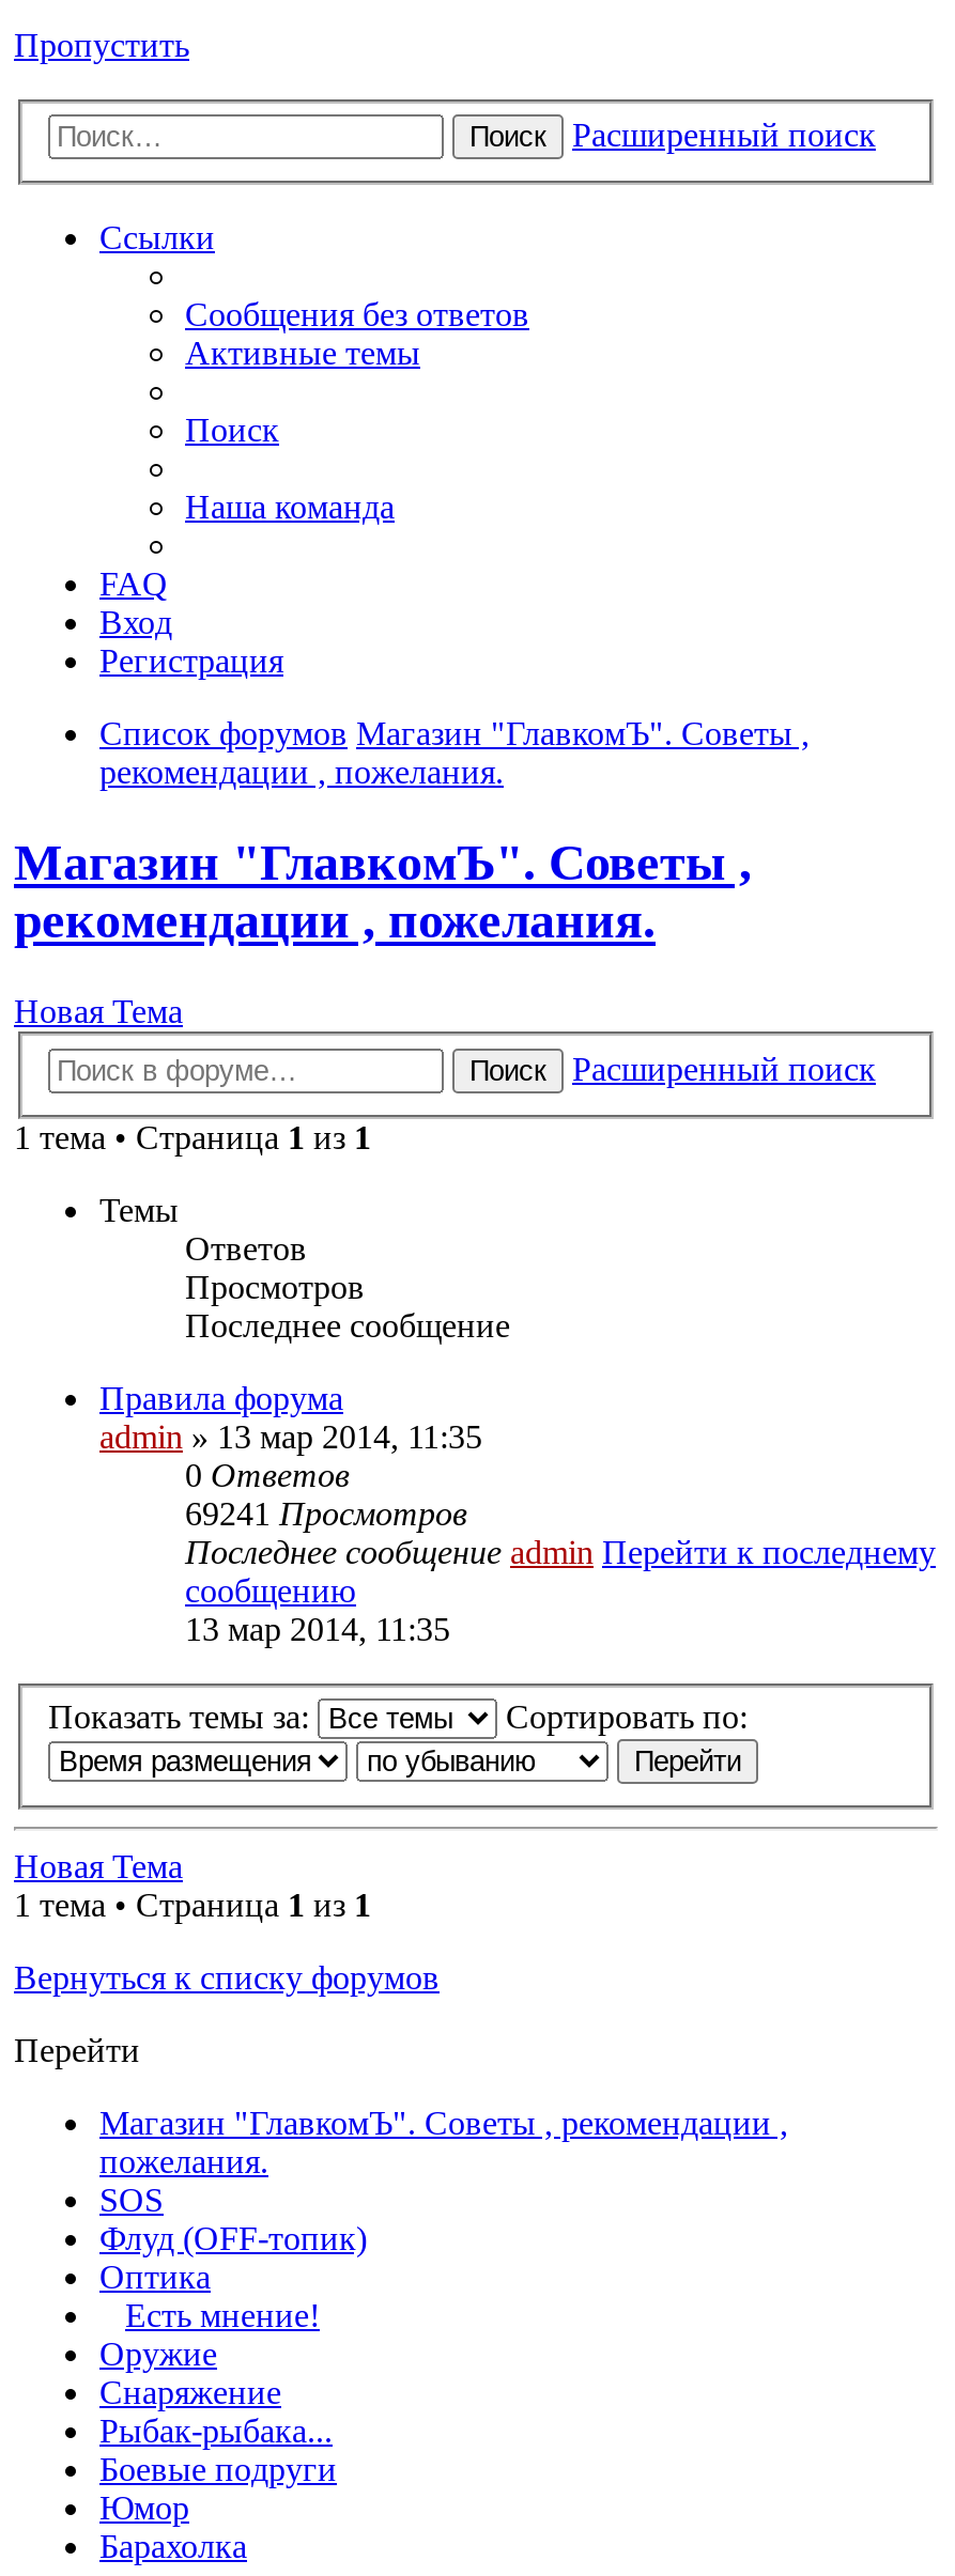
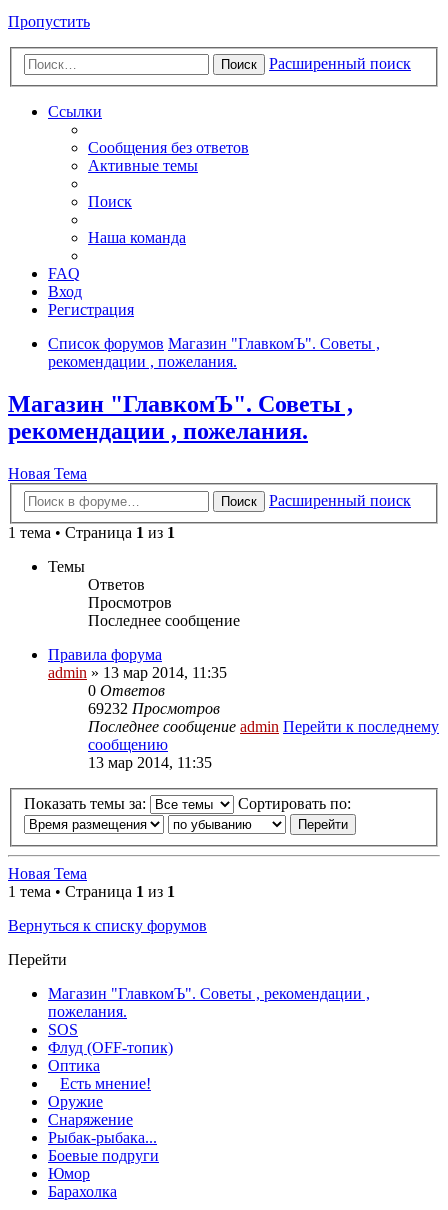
[185,1495,467,1531] 69241 Просмотров -> [88,700,220,717] 69232 Просмотров

